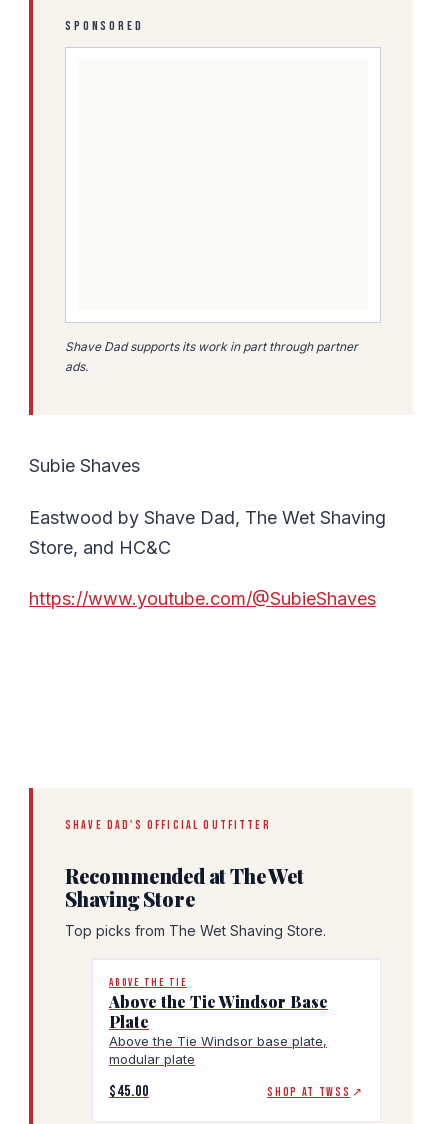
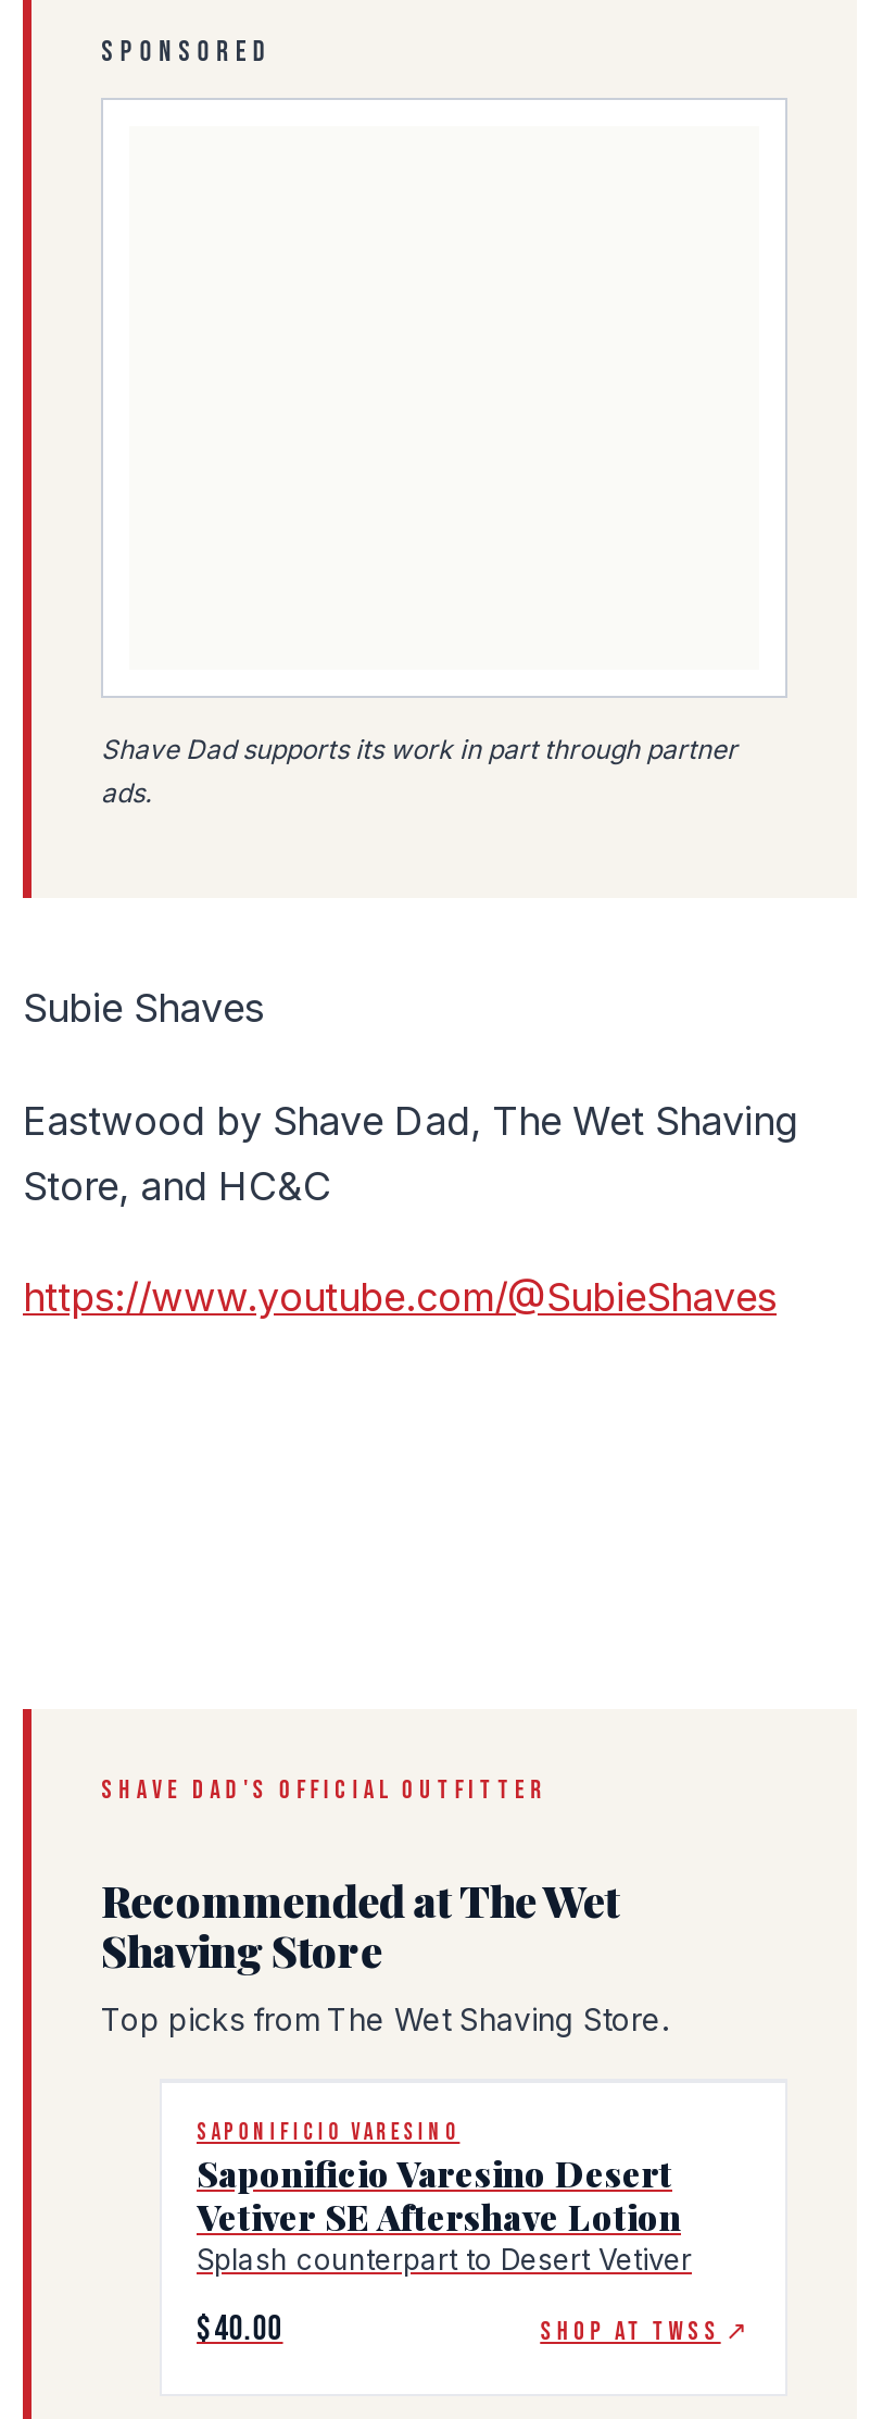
[109,976,328,1067] ABOVE THE TIE | Above the Tie Windsor Base | Plate | Above the Tie Windsor base plate, | modular plate -> [197,2117,692,2276] SAPONIFICIO VARESINO | Saponificio Varesino Desert | Vetiver SE Aftershave Lotion | Splash counterpart to Desert Vetiver
[109,1082,149,1101] $45.00 -> [197,2308,283,2350] $40.00

